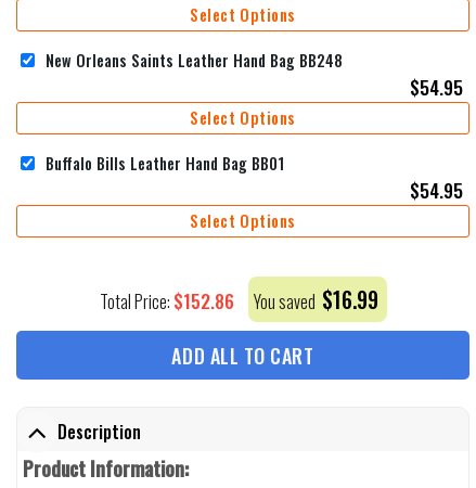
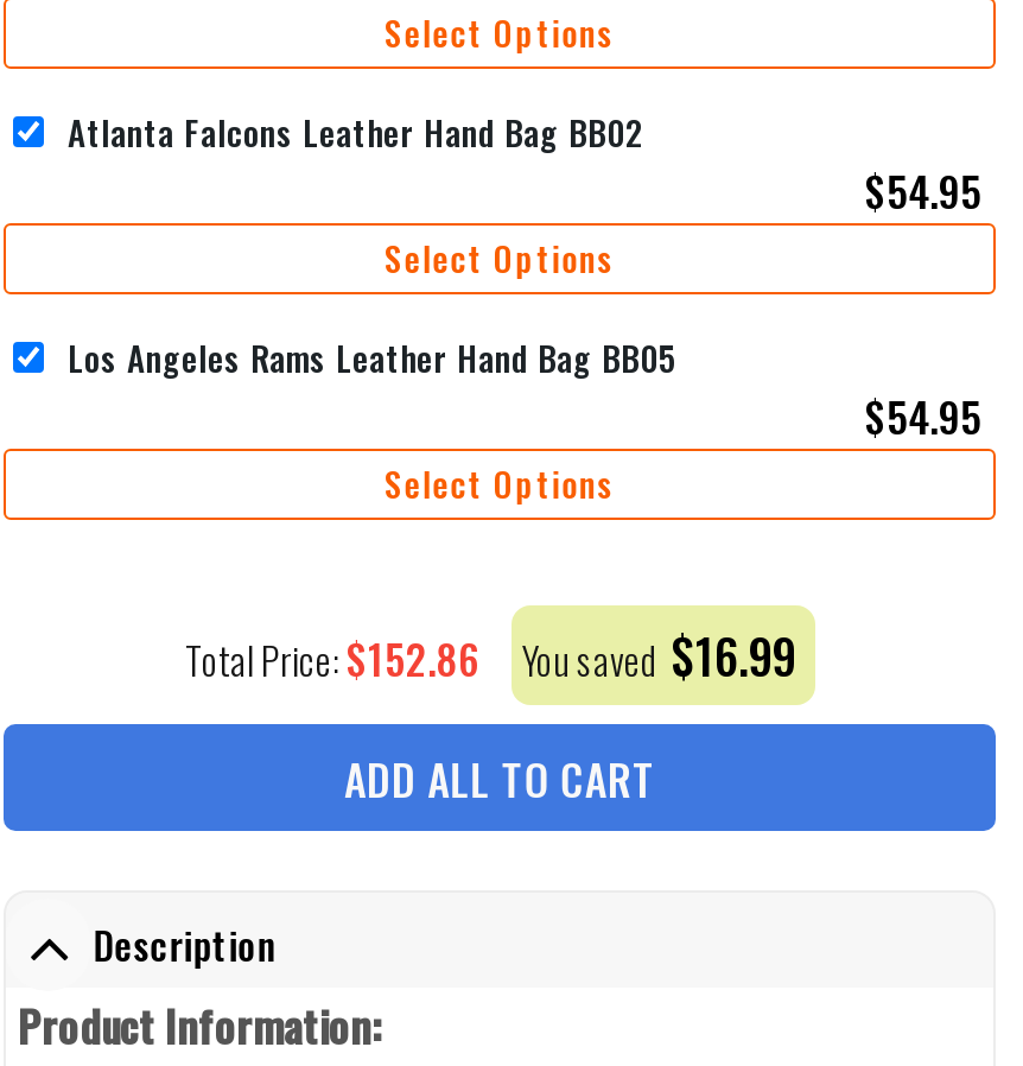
[46,49,343,72] New Orleans Saints Leather Hand Bag BB248 -> [68,108,644,158] Atlanta Falcons Leather Hand Bag BB02
[46,152,284,175] Buffalo Bills Leather Hand Bag BB01 -> [68,334,678,383] Los Angeles Rams Leather Hand Bag BB05

